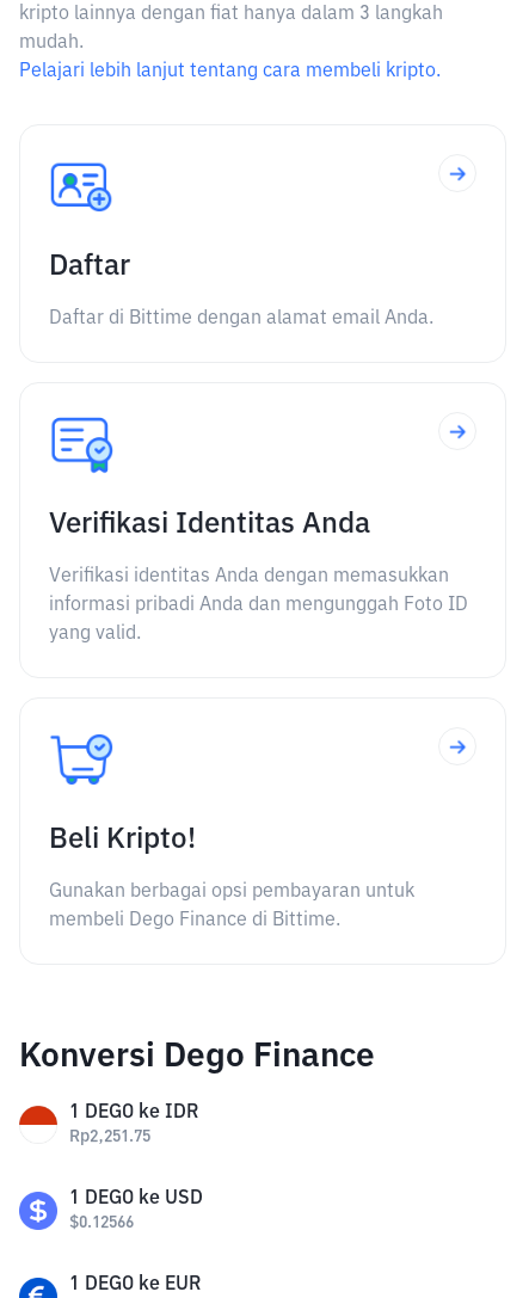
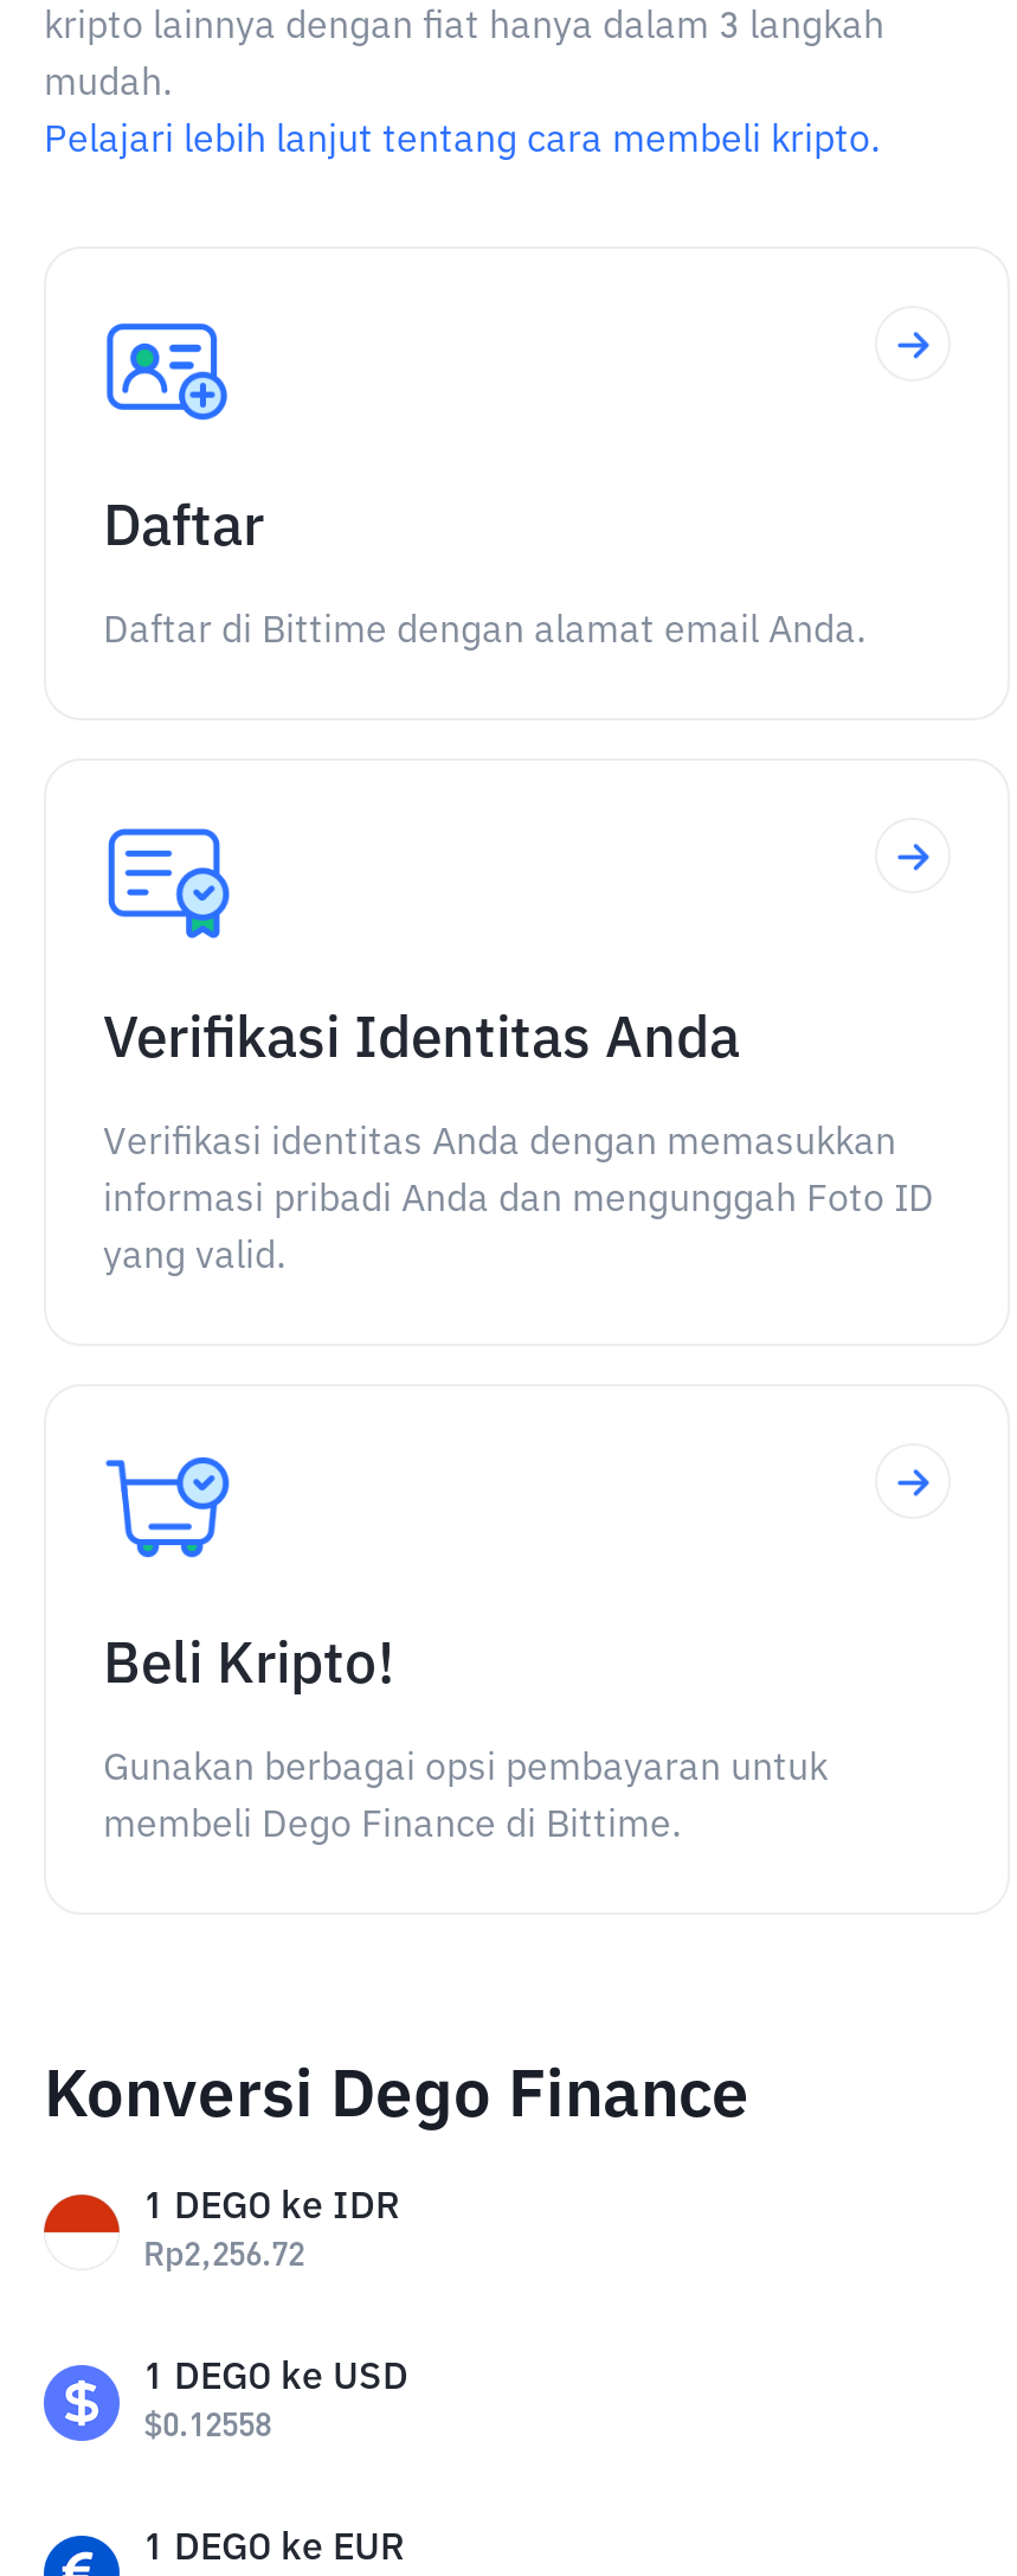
[69,1128,150,1145] Rp2,251.75 -> [143,2239,304,2273] Rp2,256.72
[69,1214,134,1231] $0.12566 -> [143,2410,271,2443] $0.12558

